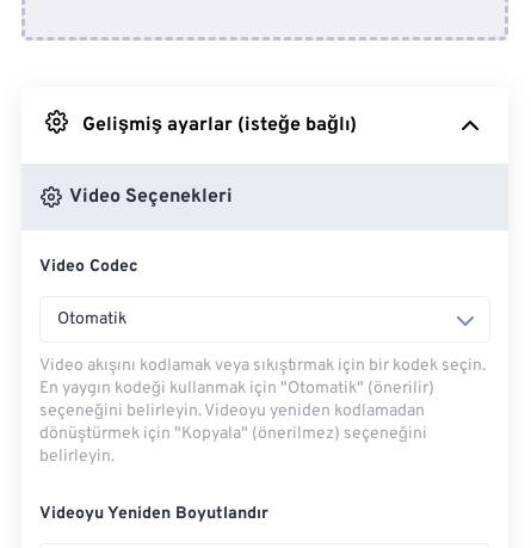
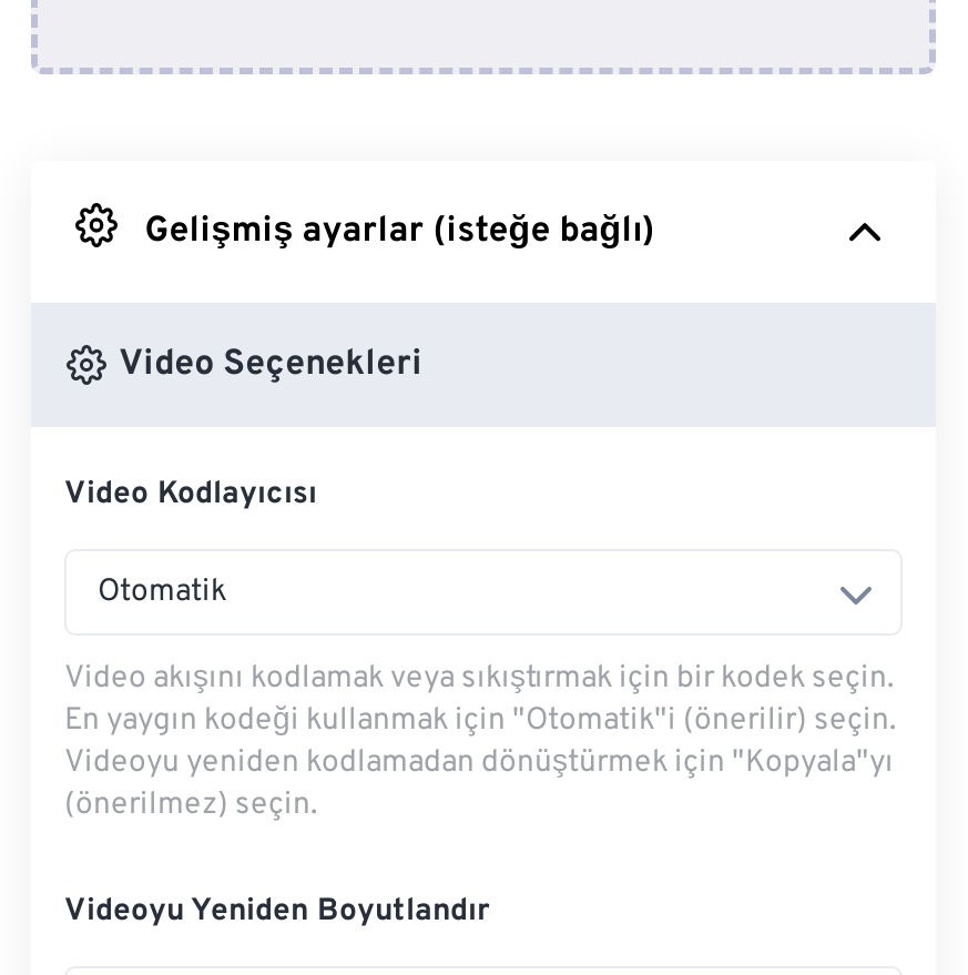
[39,257,138,277] Video Codec -> [64,476,317,514] Video Kodlayıcısı
[39,378,434,467] En yaygın kodeği kullanmak için "Otomatik" (önerilir) | seçeneğini belirleyin. Videoyu yeniden kodlamadan | dönüştürmek için "Kopyala" (önerilmez) seçeneğini | belirleyin. -> [64,702,896,824] En yaygın kodeği kullanmak için "Otomatik"i (önerilir) seçin. | Videoyu yeniden kodlamadan dönüştürmek için "Kopyala"yı | (önerilmez) seçin.

